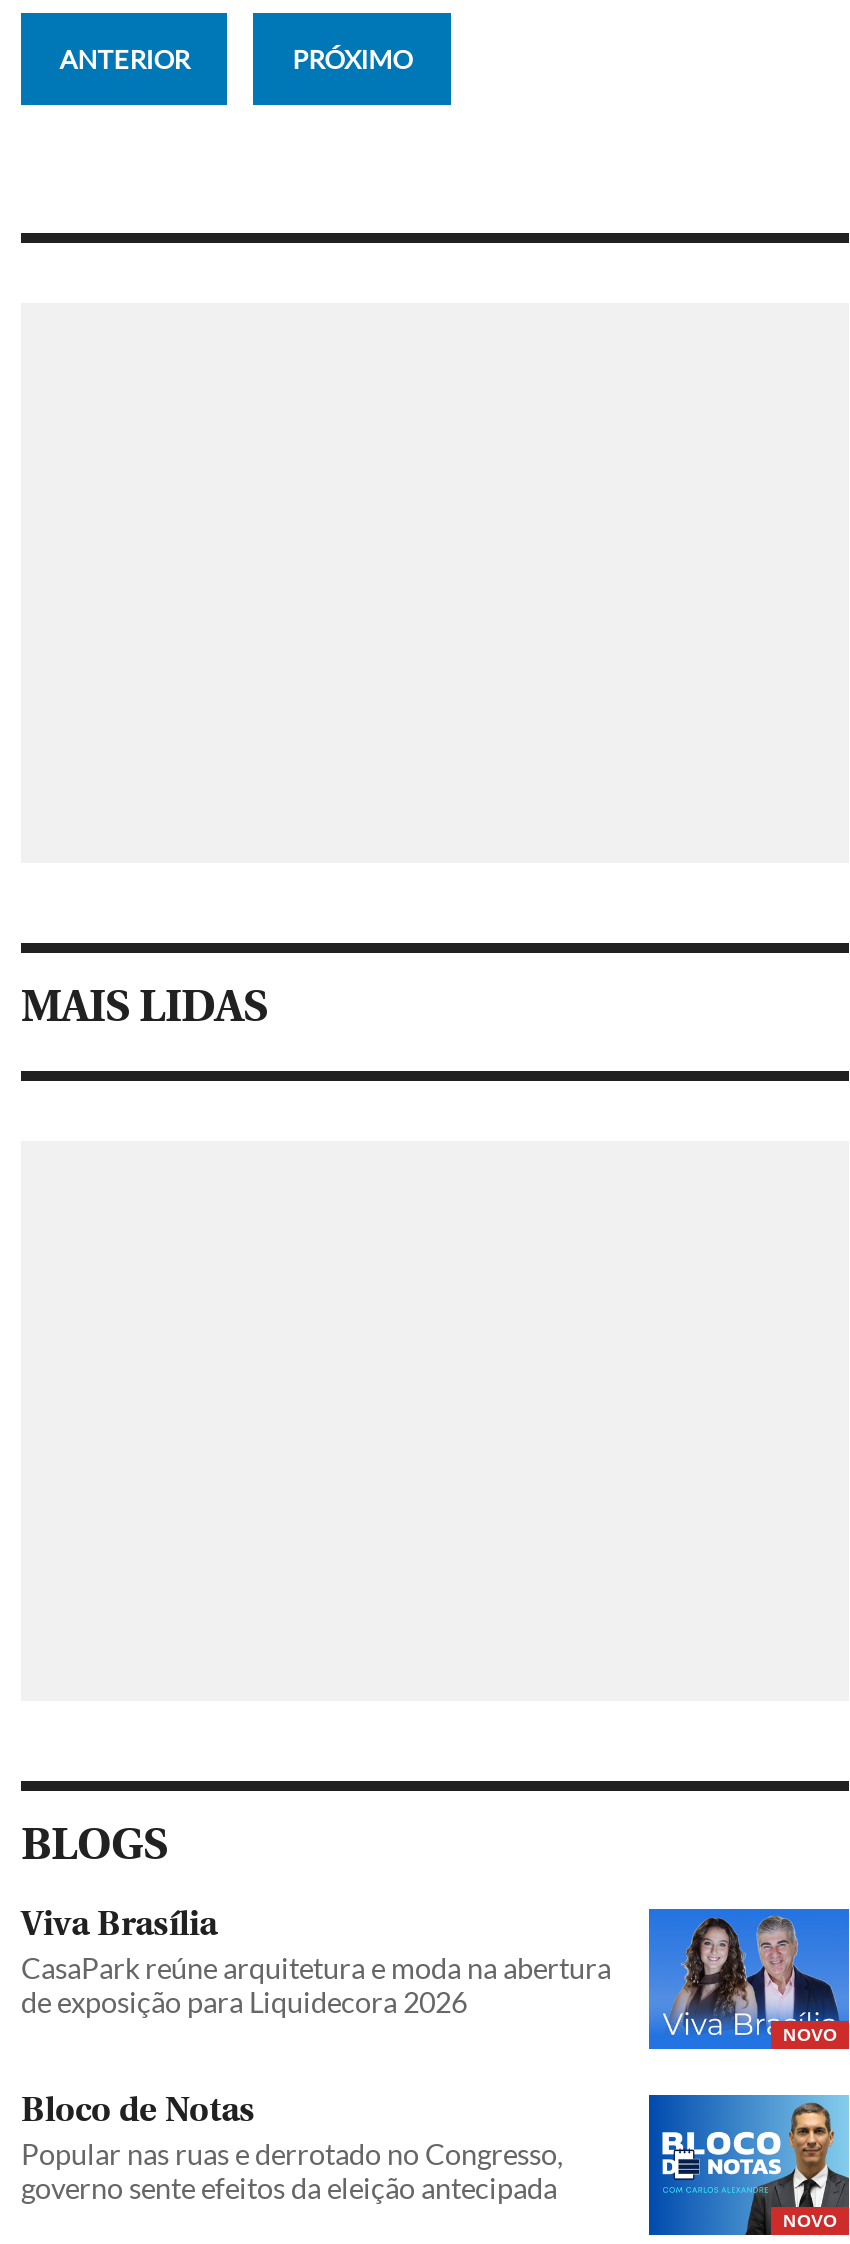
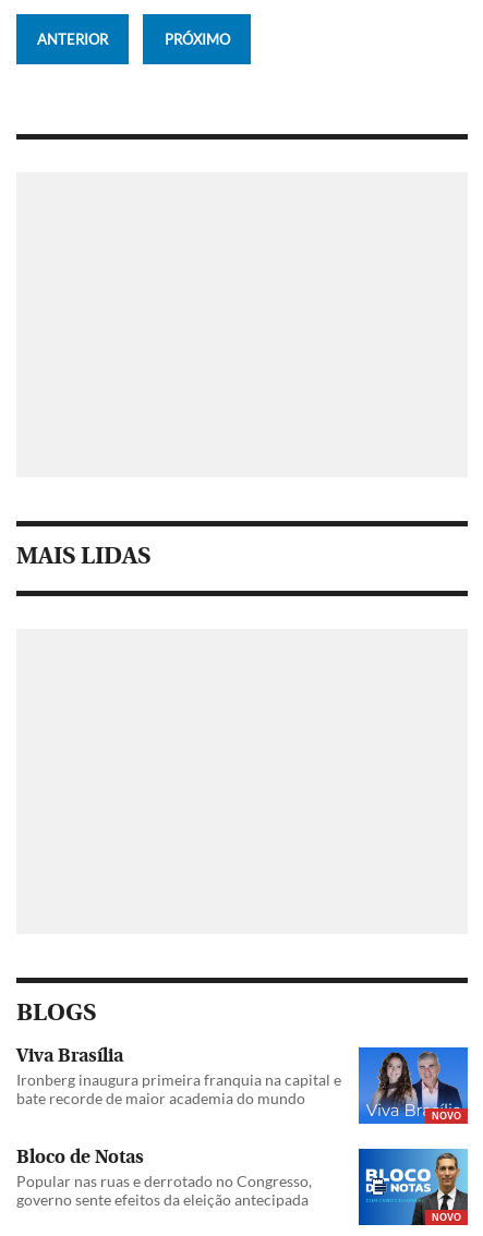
[21,1951,611,2019] CasaPark reúne arquitetura e moda na abertura | de exposição para Liquidecora 2026 -> [16,1070,341,1107] Ironberg inaugura primeira franquia na capital e | bate recorde de maior academia do mundo

